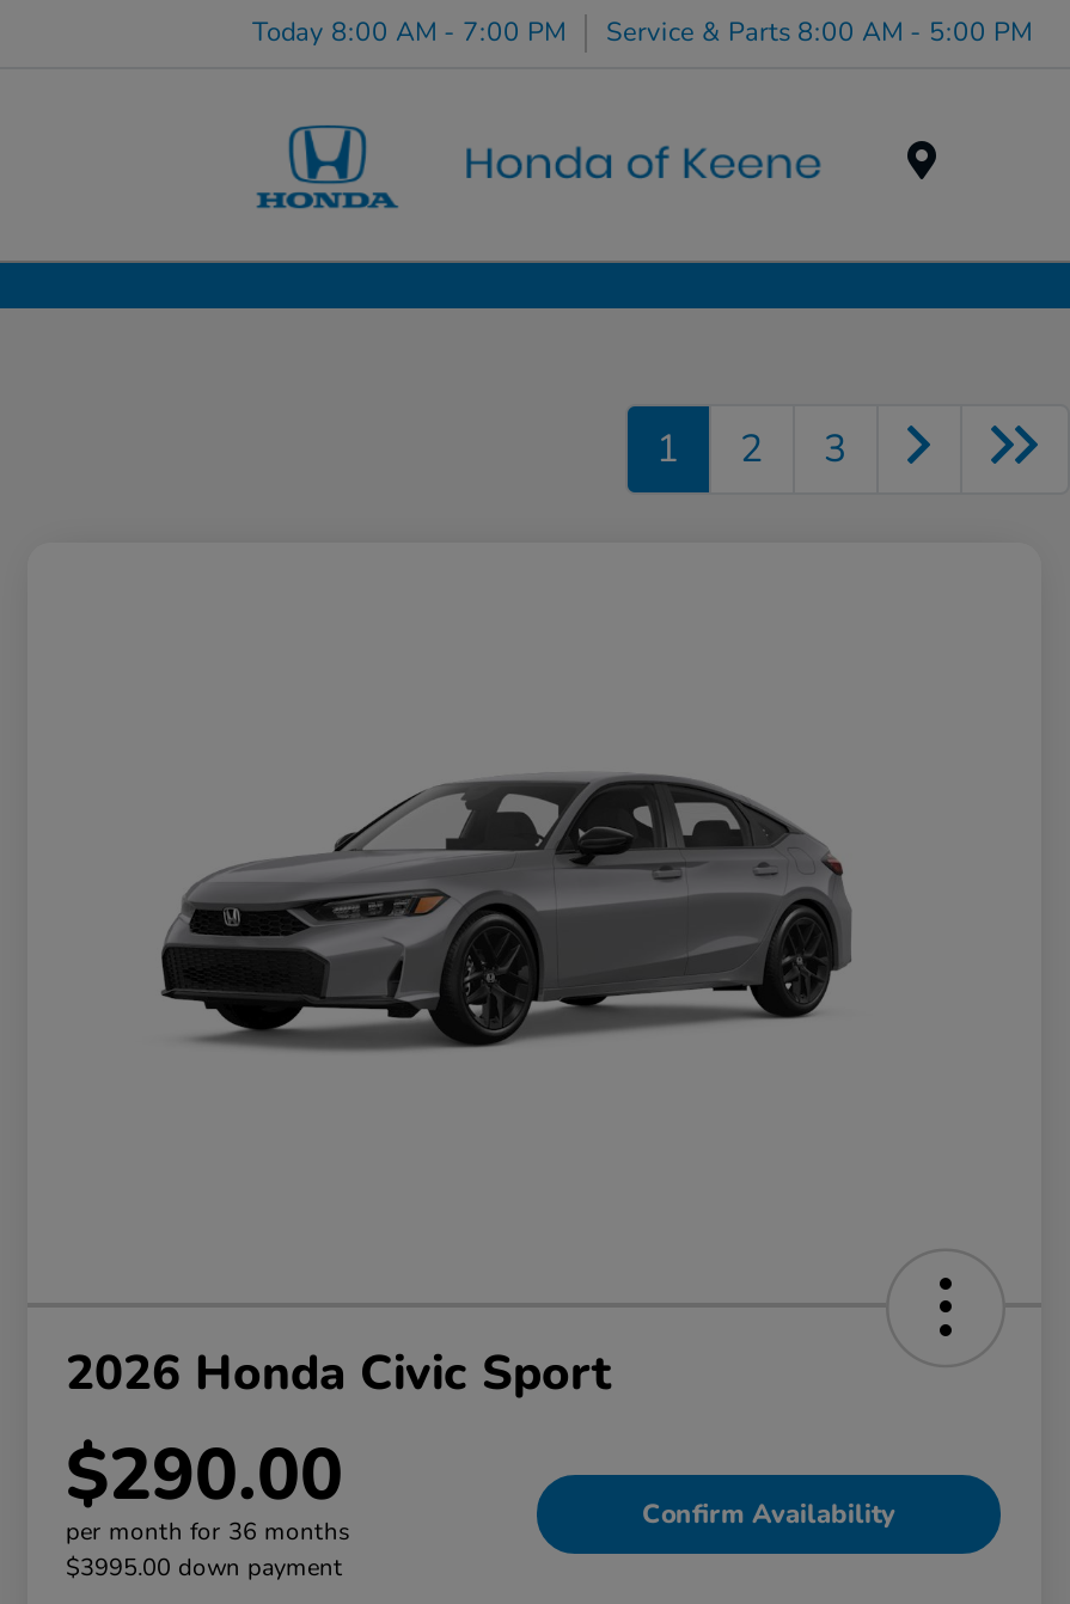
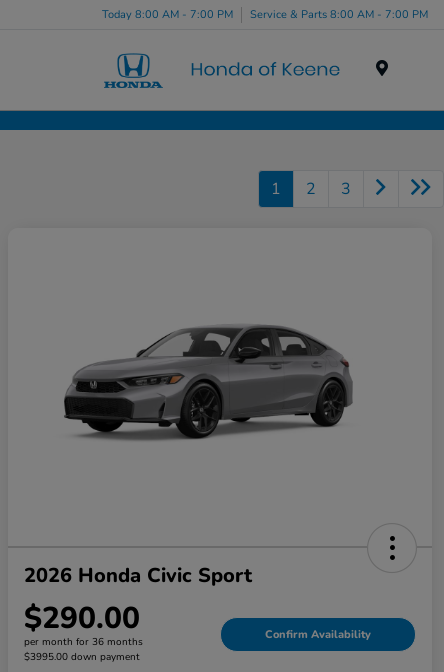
[606,13,1032,49] Service & Parts 8:00 AM - 5:00 PM -> [250,6,428,21] Service & Parts 8:00 AM - 7:00 PM

